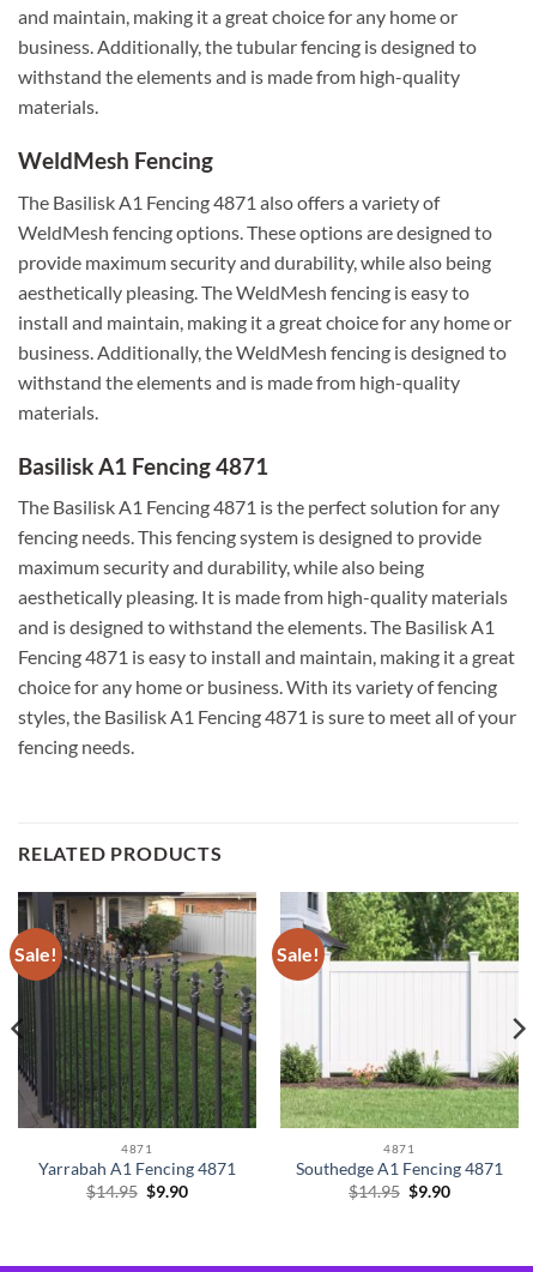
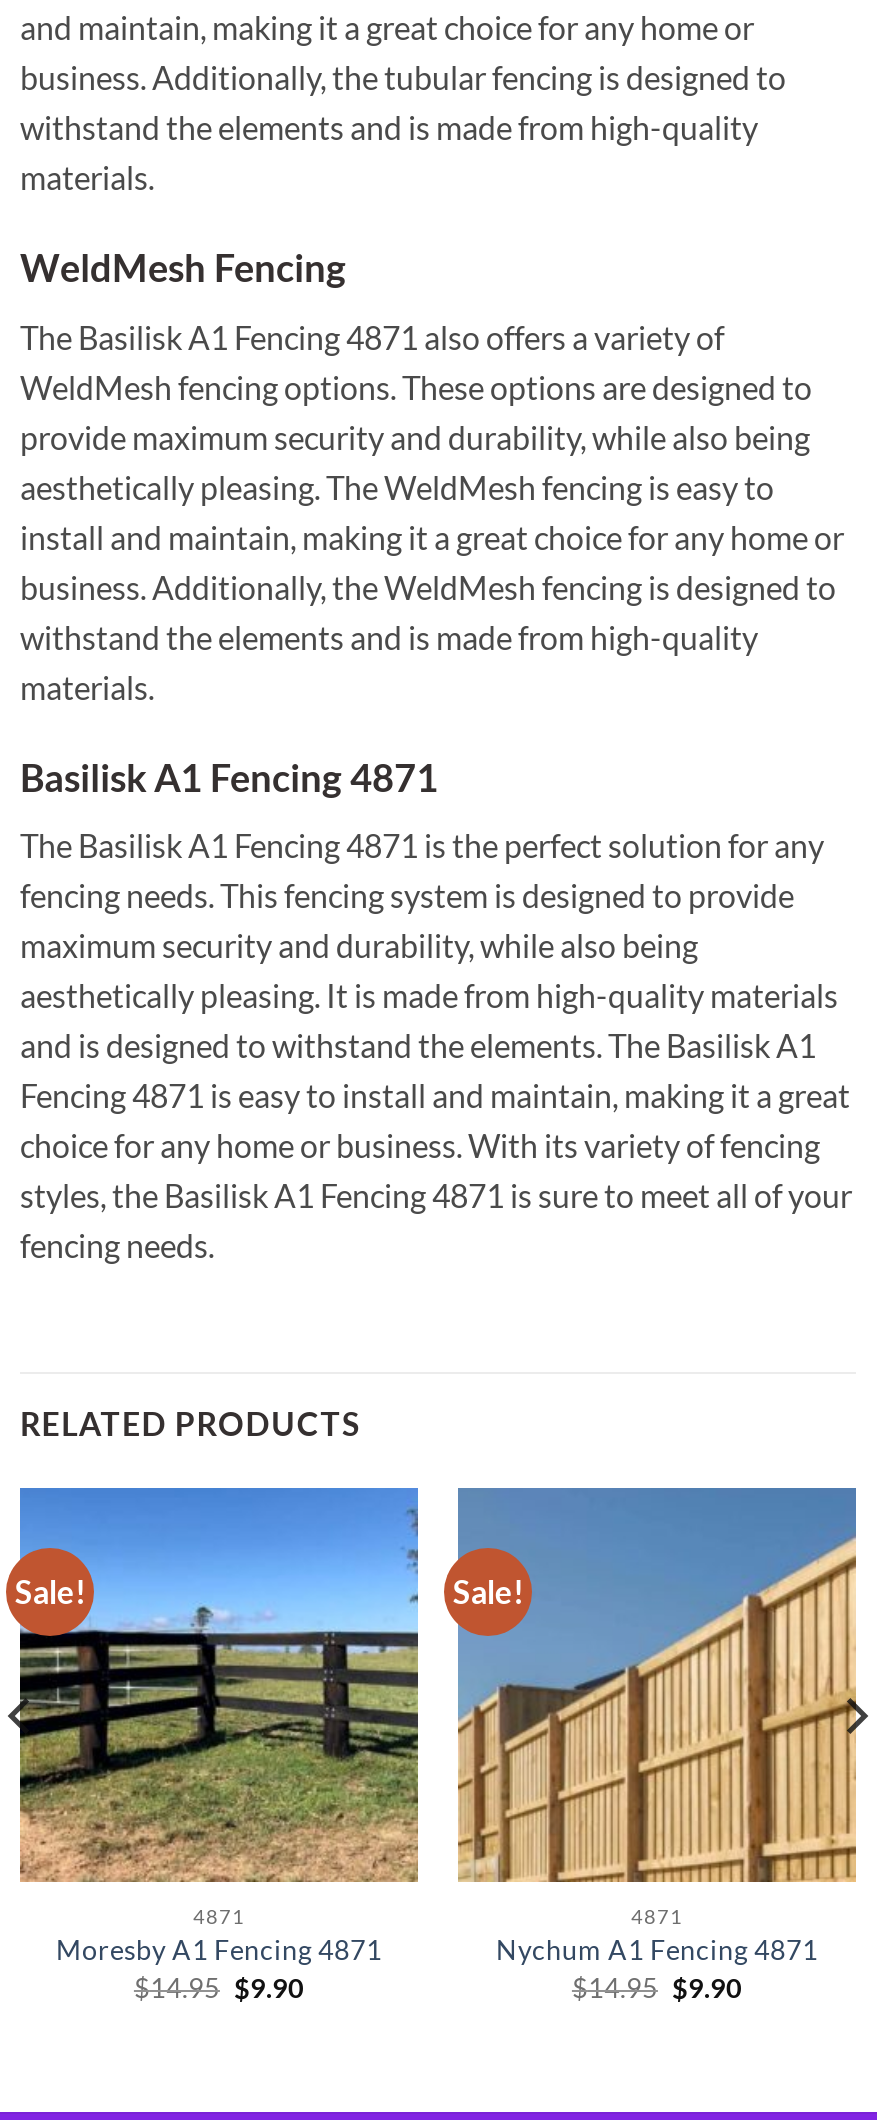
[17,891,258,1179] [image] | Yarrabah A1 Fencing 4871 -> [18,1486,420,1966] [image] | Moresby A1 Fencing 4871
[279,891,520,1179] [image] | Southedge A1 Fencing 4871 -> [456,1486,858,1966] [image] | Nychum A1 Fencing 4871

